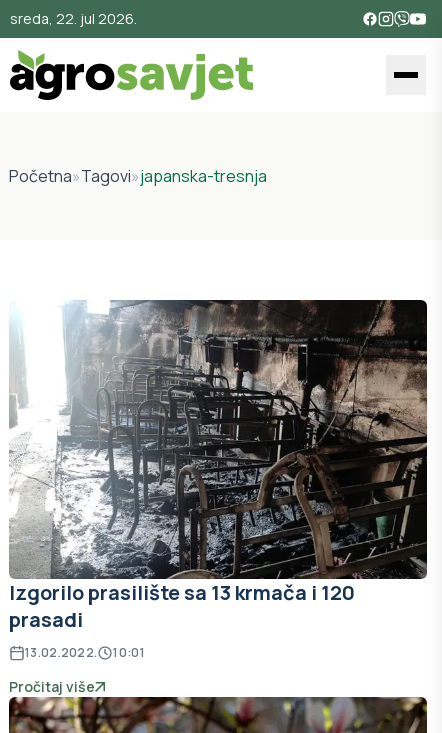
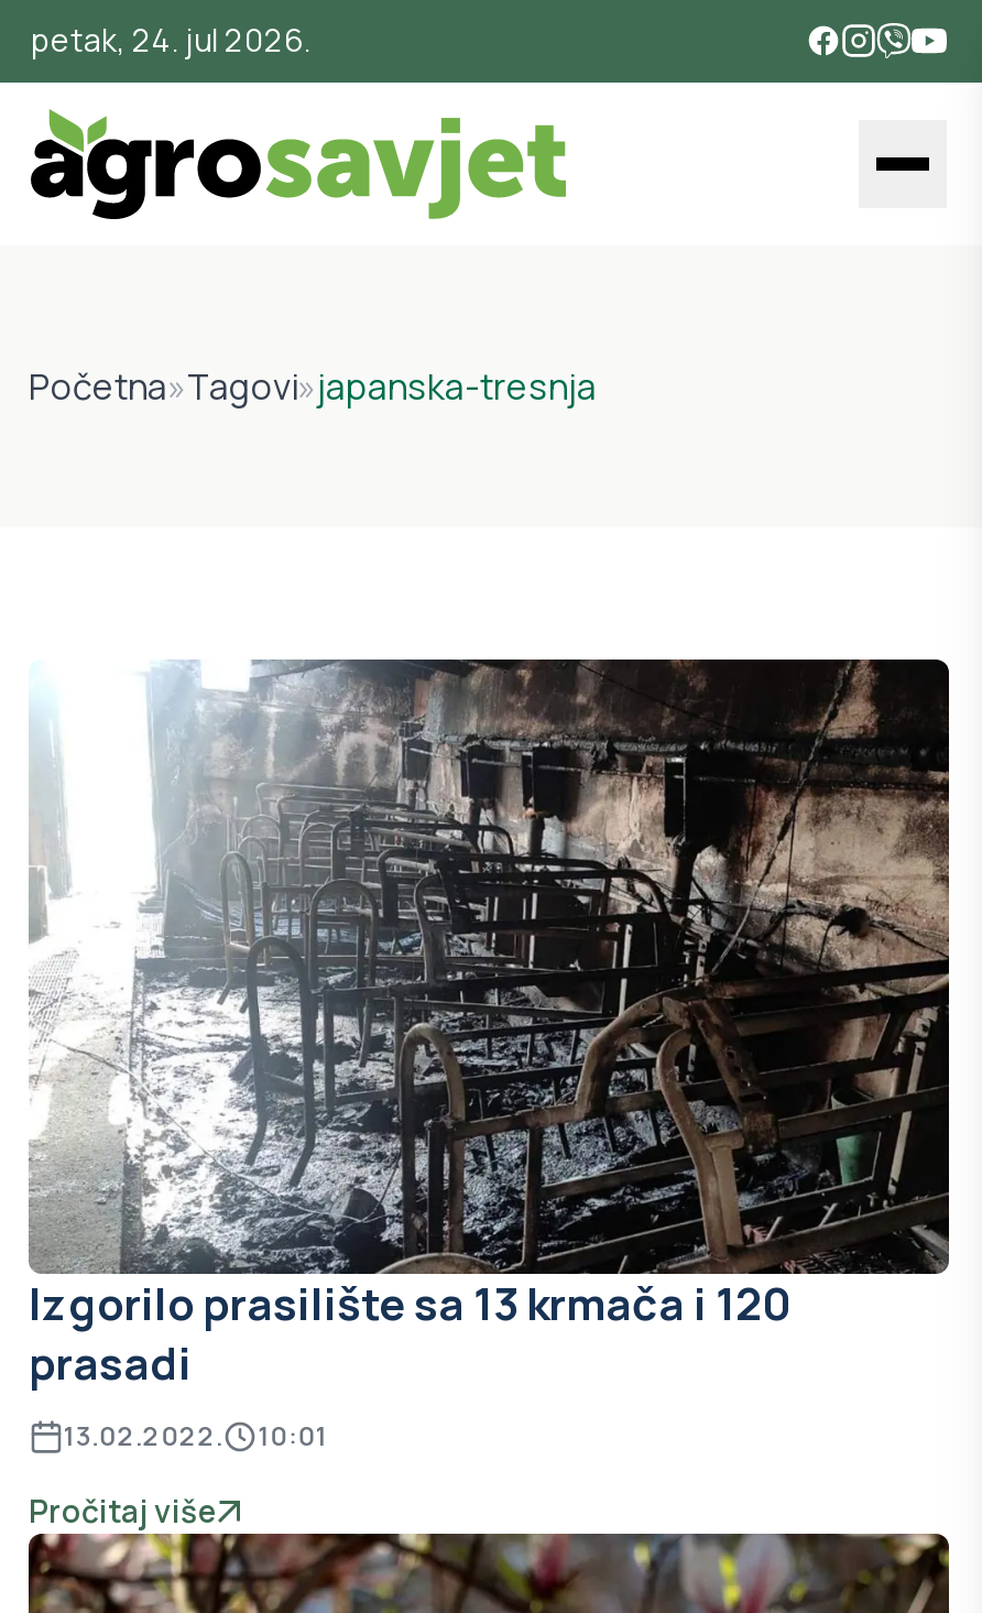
[10,9,137,28] sreda, 22. jul 2026. -> [31,19,310,61] petak, 24. jul 2026.

